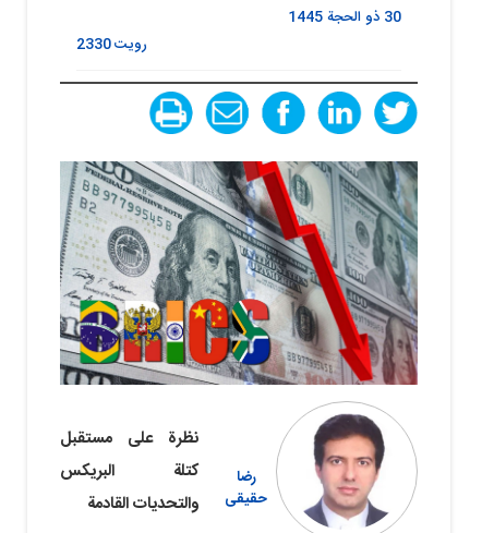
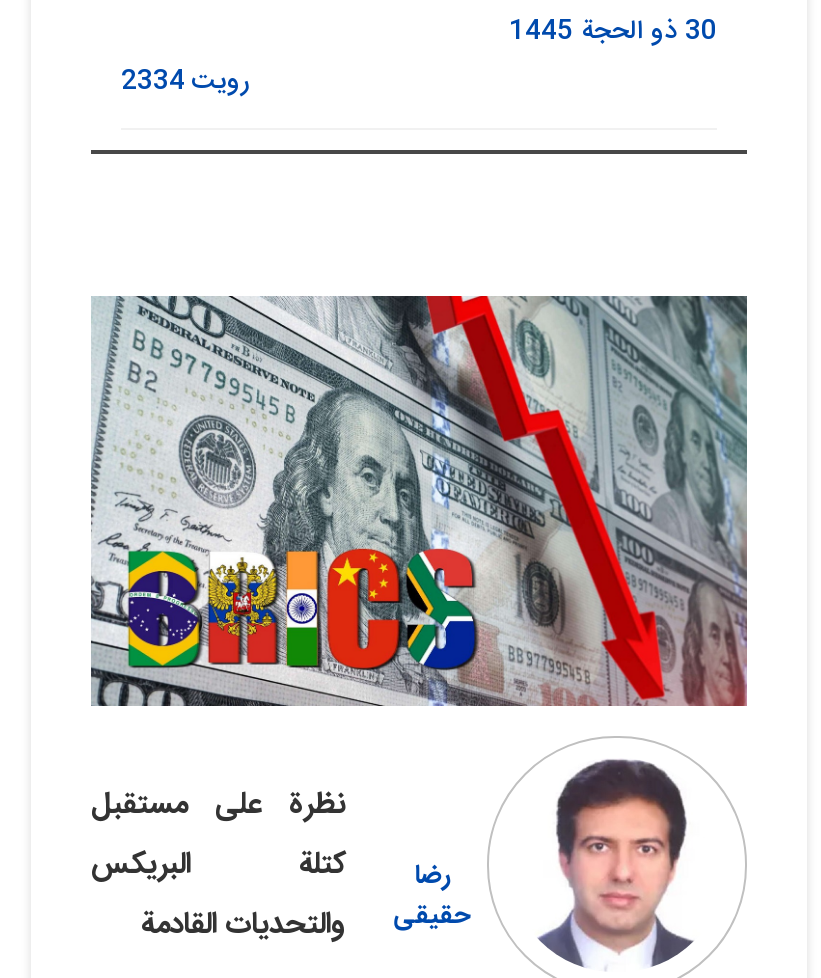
[76,33,147,57] رویت 2330 -> [121,60,251,104] رویت 2334
[148,90,194,135] [image] -> none
[205,90,250,135] [image] -> none
[261,90,306,135] [image] -> none
[317,90,362,135] [image] -> none
[373,90,419,135] [image] -> none

